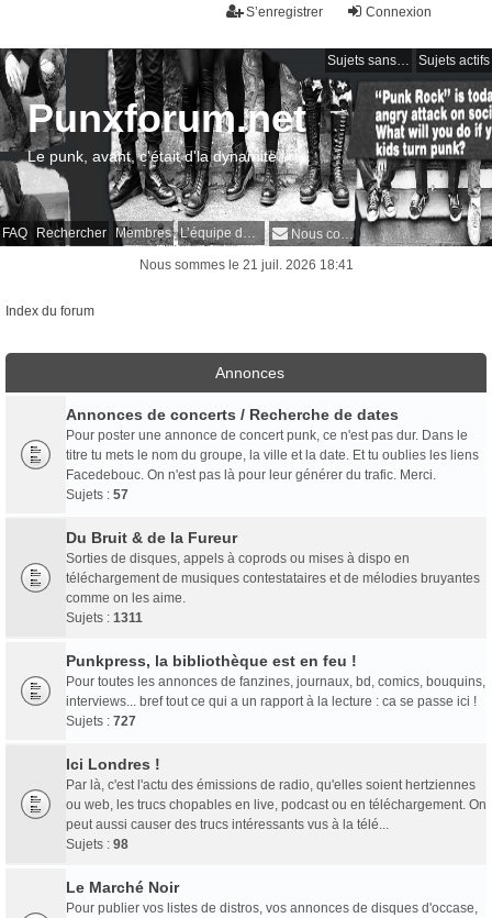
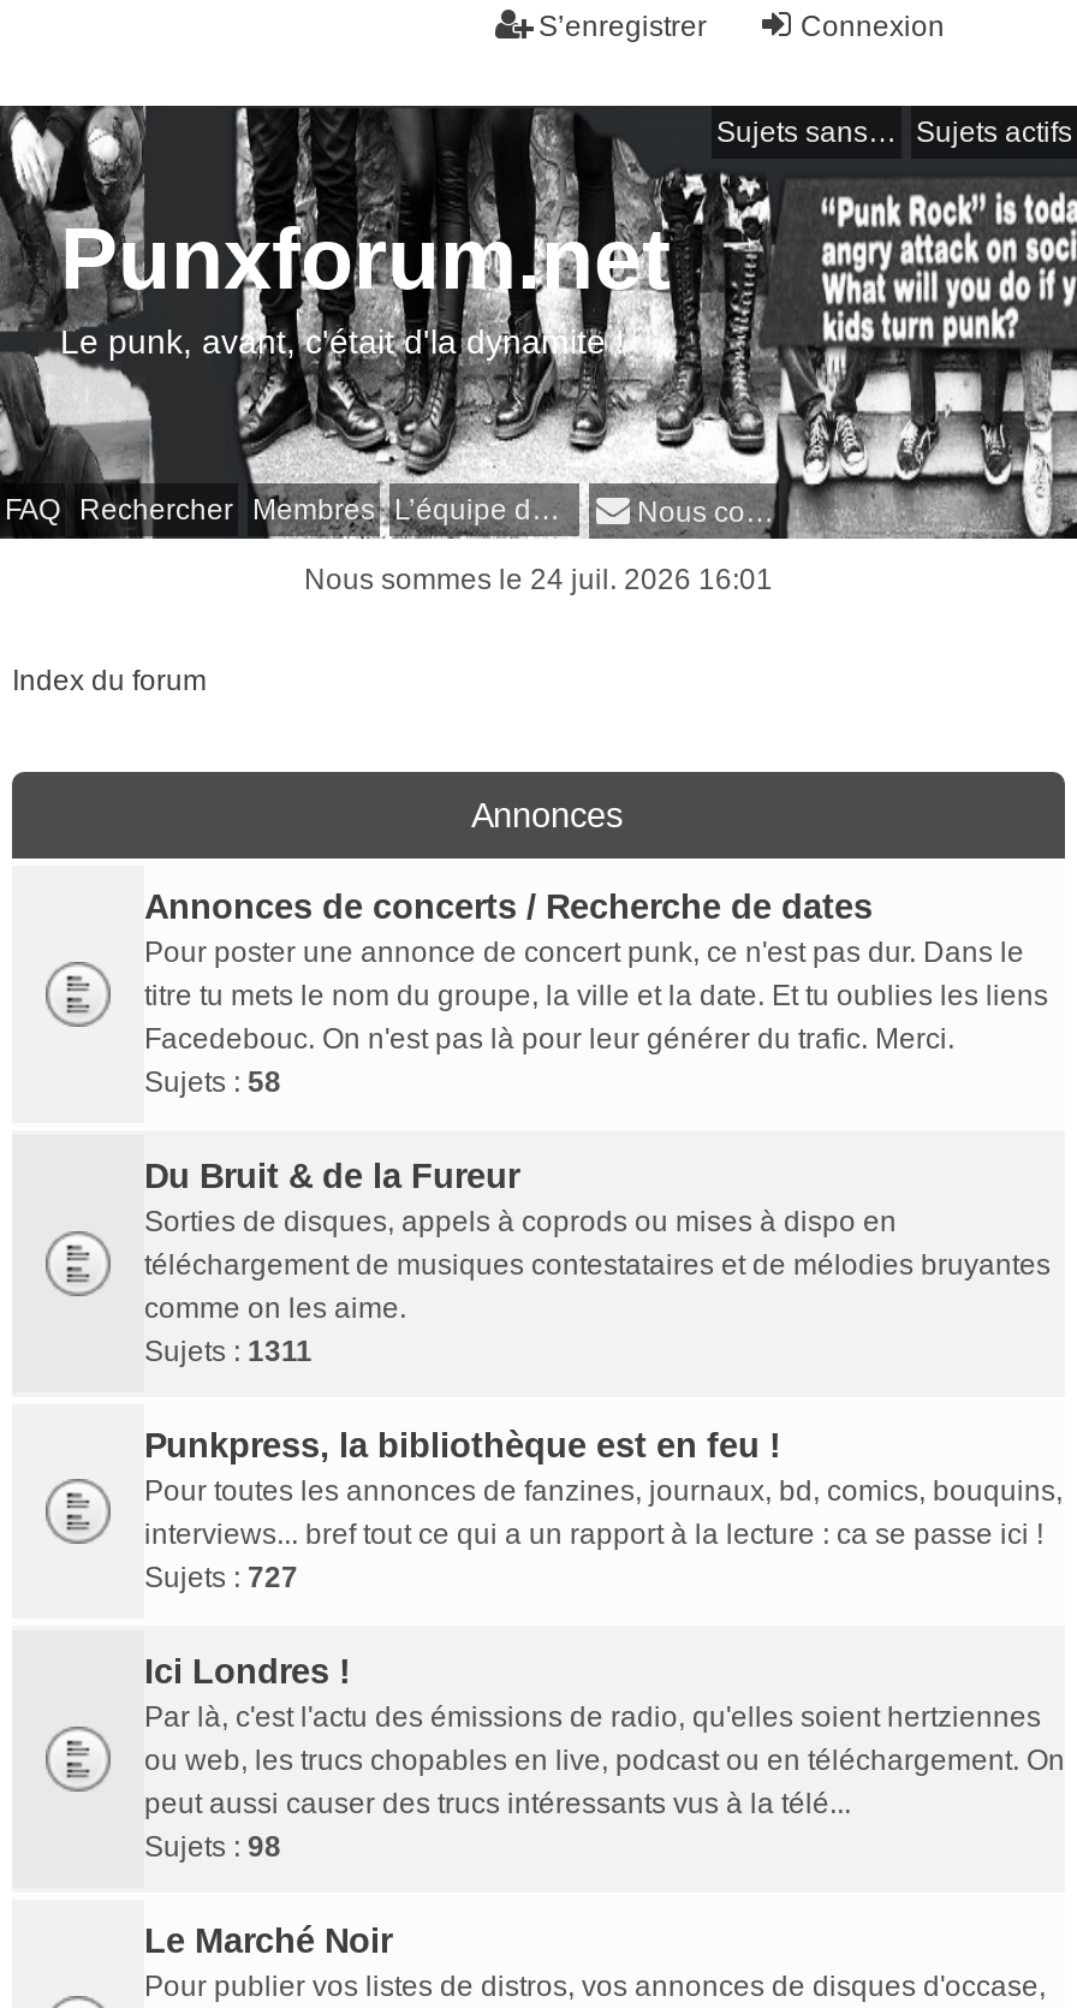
[139,257,353,273] Nous sommes le 21 juil. 2026 18:41 -> [304,563,773,596] Nous sommes le 24 juil. 2026 16:01
[66,487,128,502] Sujets : 57 -> [144,1065,281,1099] Sujets : 58

